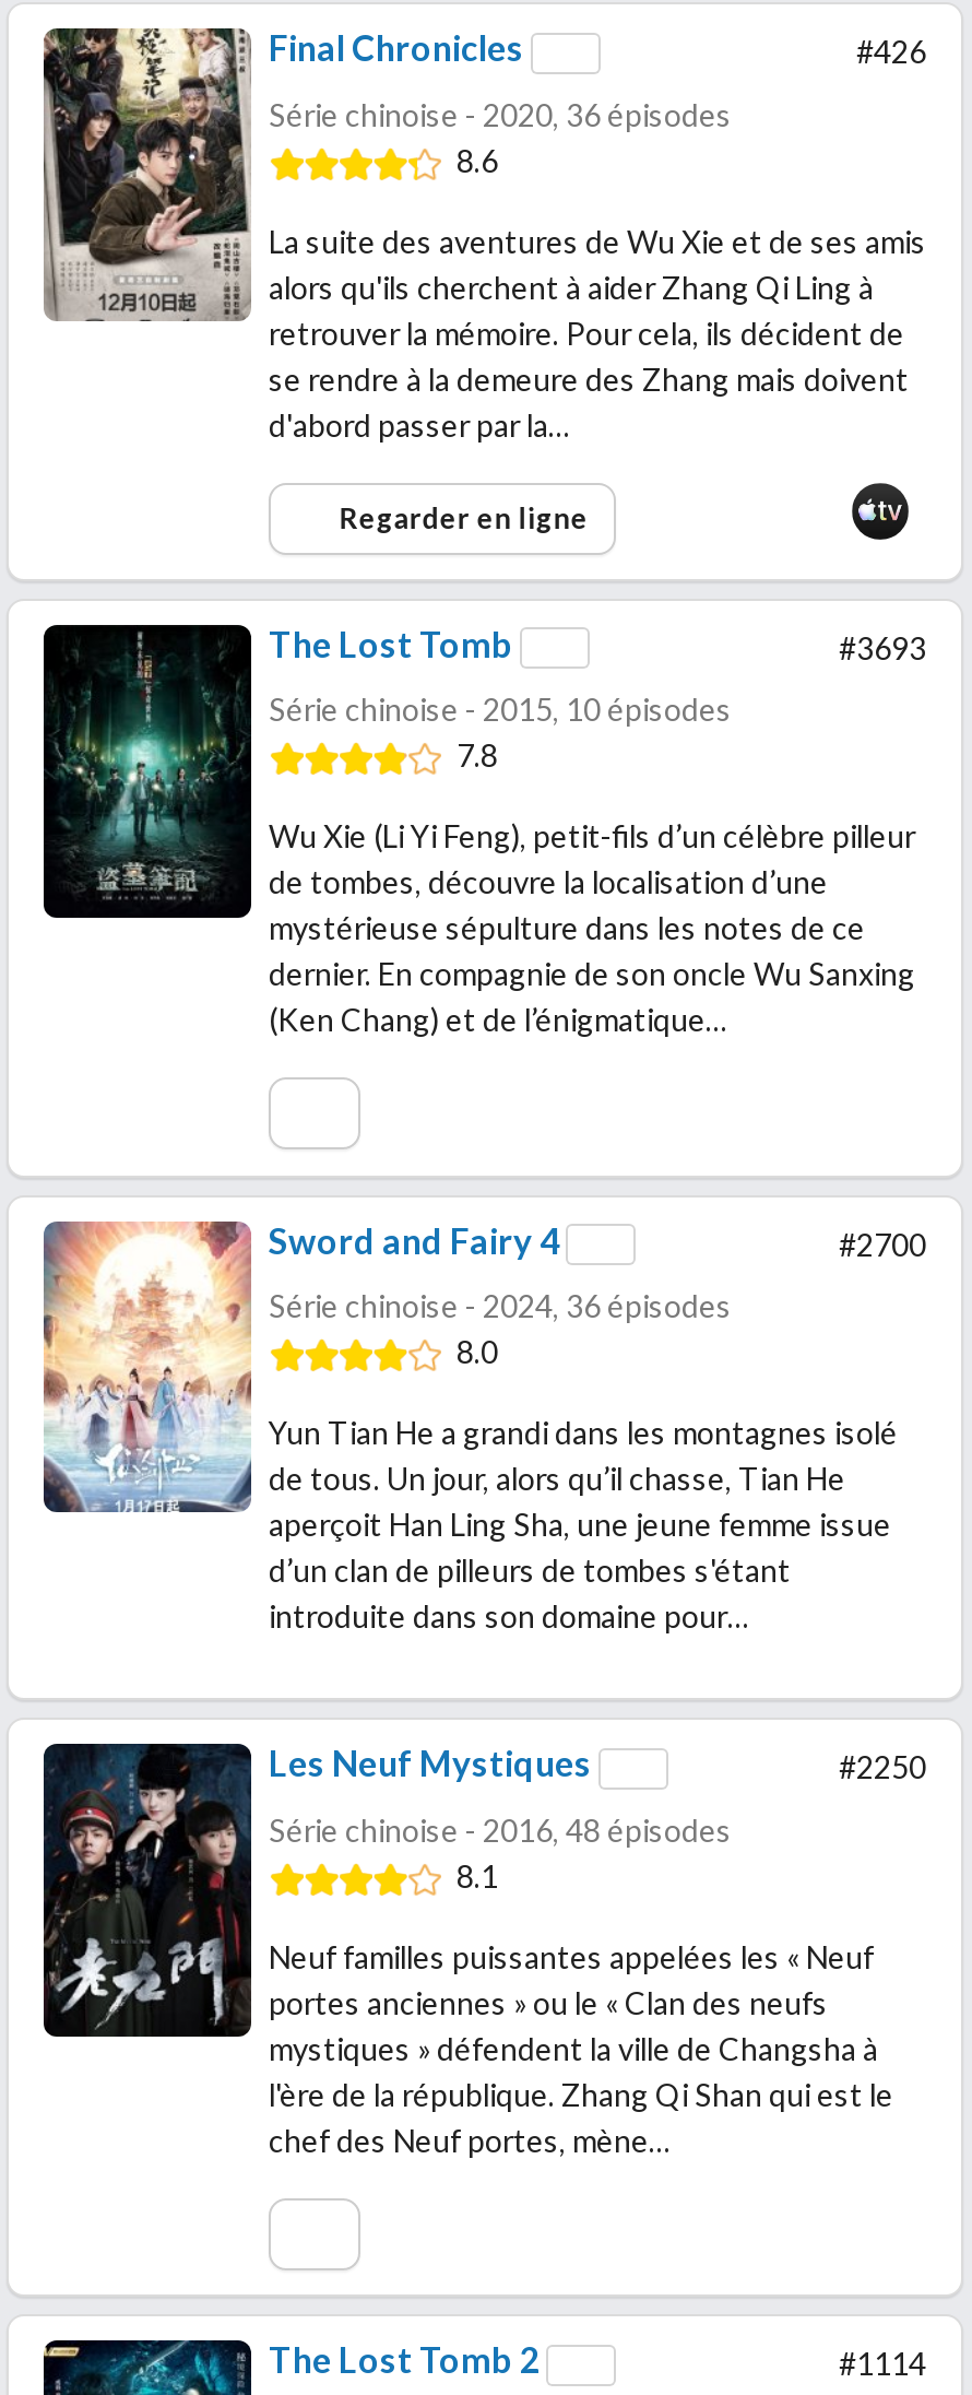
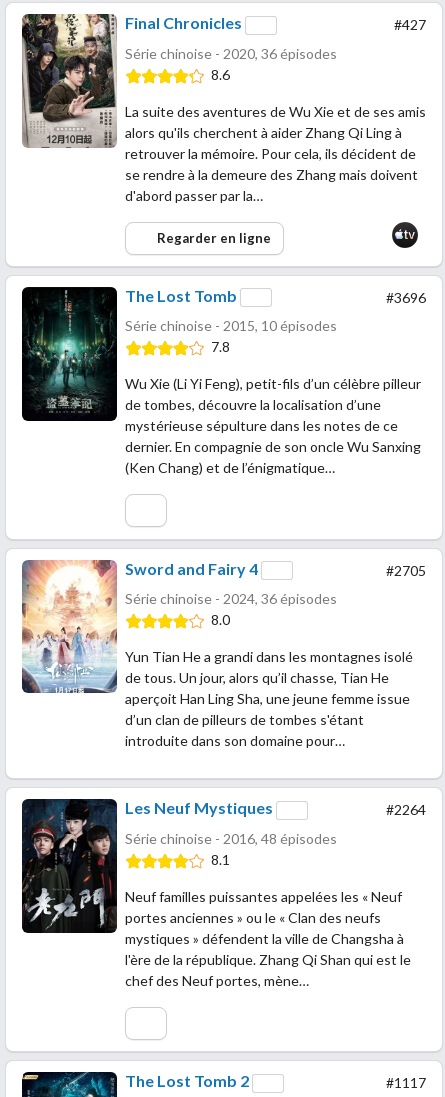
[856,33,926,70] #426 -> [394,16,426,33] #427
[839,629,926,666] #3693 -> [386,289,426,306] #3696
[839,1225,926,1262] #2700 -> [386,562,426,579] #2705
[839,1749,926,1786] #2250 -> [386,801,426,818] #2264
[839,2345,926,2382] #1114 -> [386,1074,426,1091] #1117

